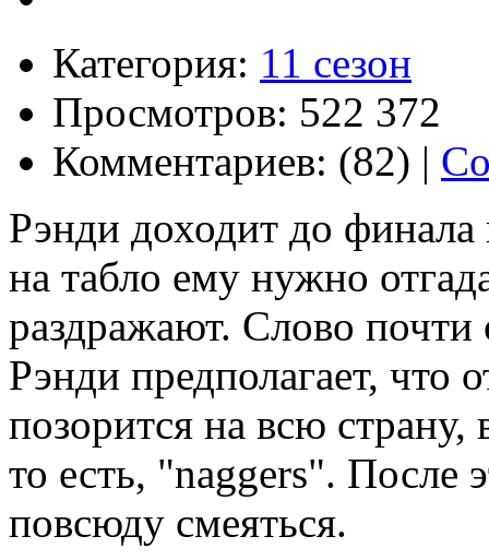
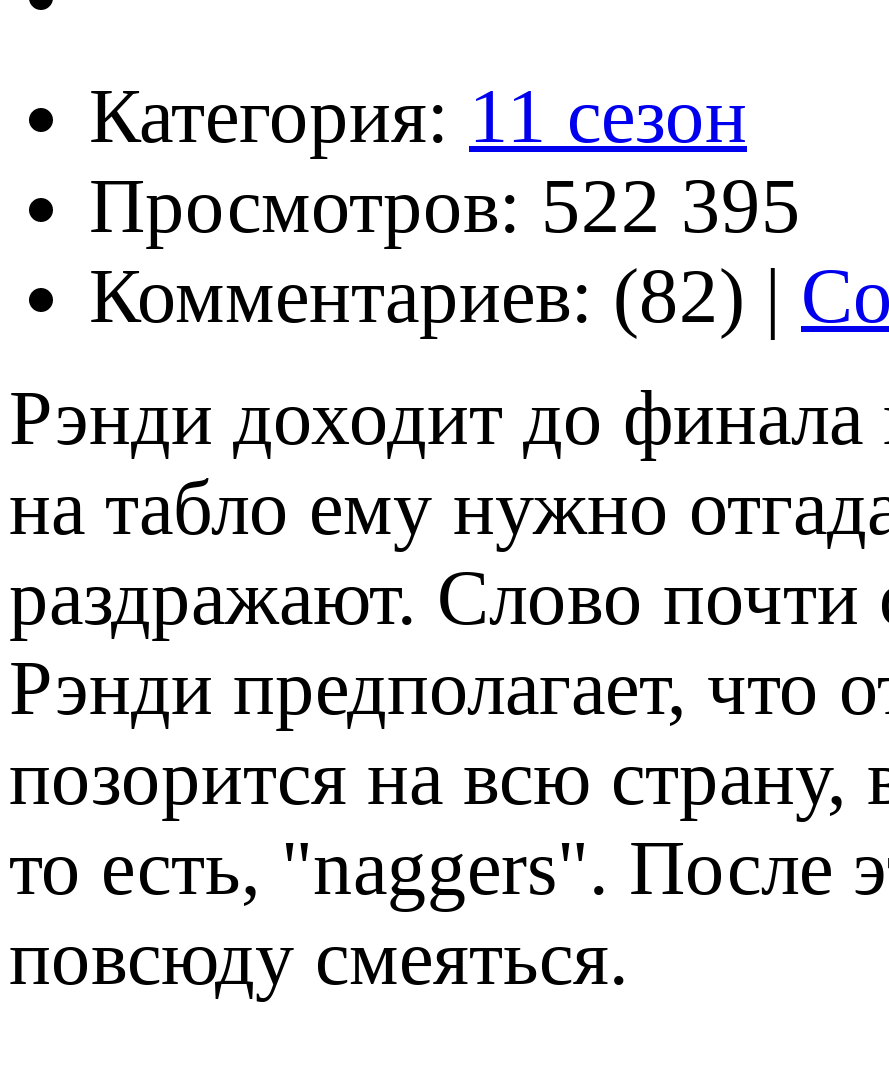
[52,88,441,135] Просмотров: 522 372 -> [89,162,801,248] Просмотров: 522 395

